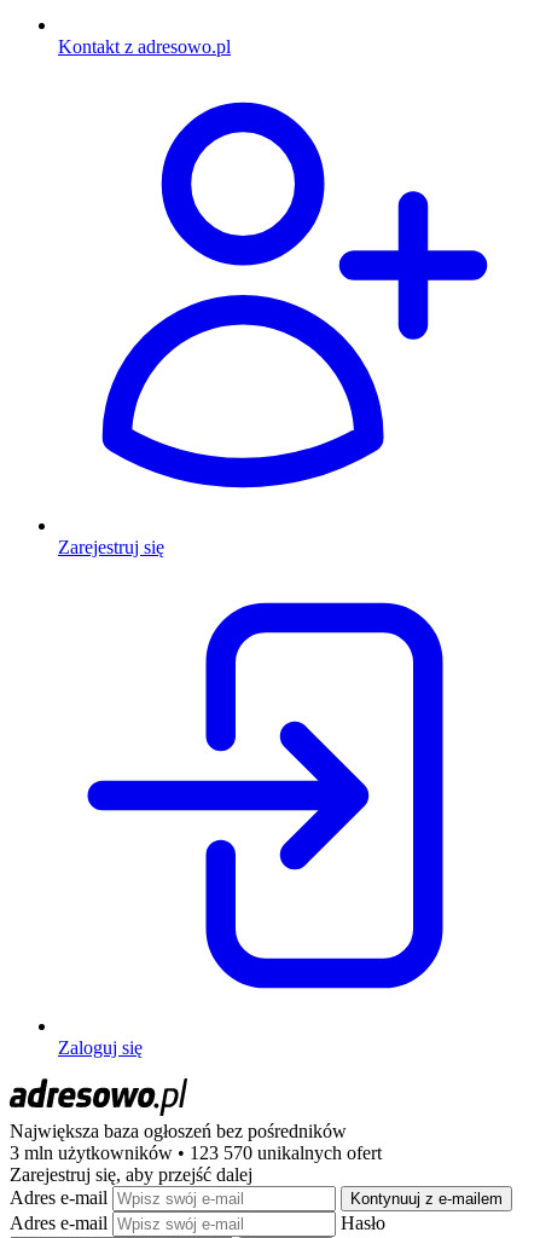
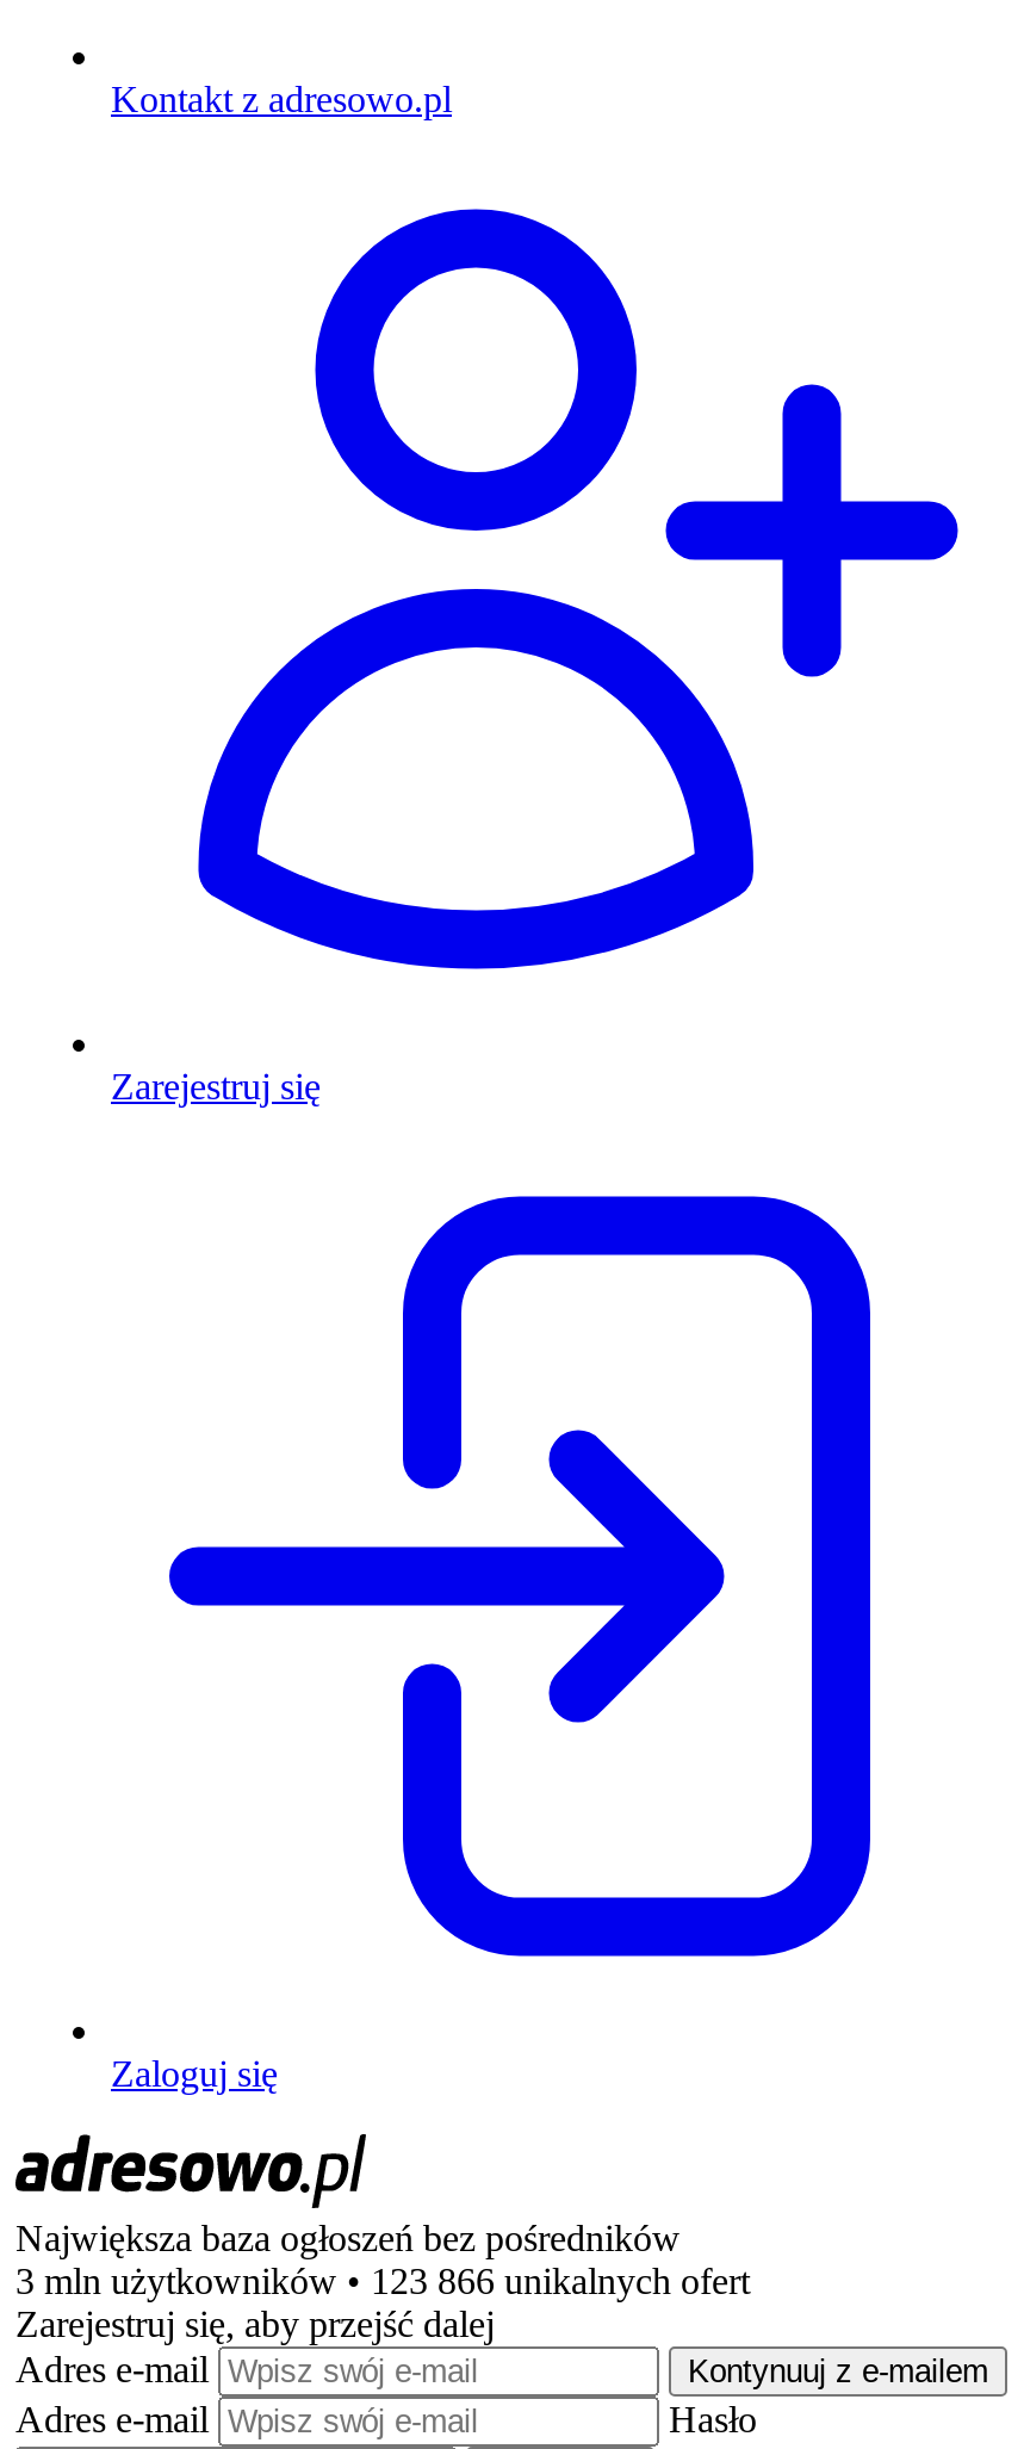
[10,1142,382,1163] 3 mln użytkowników • 123 570 unikalnych ofert -> [15,2260,750,2301] 3 mln użytkowników • 123 866 unikalnych ofert

